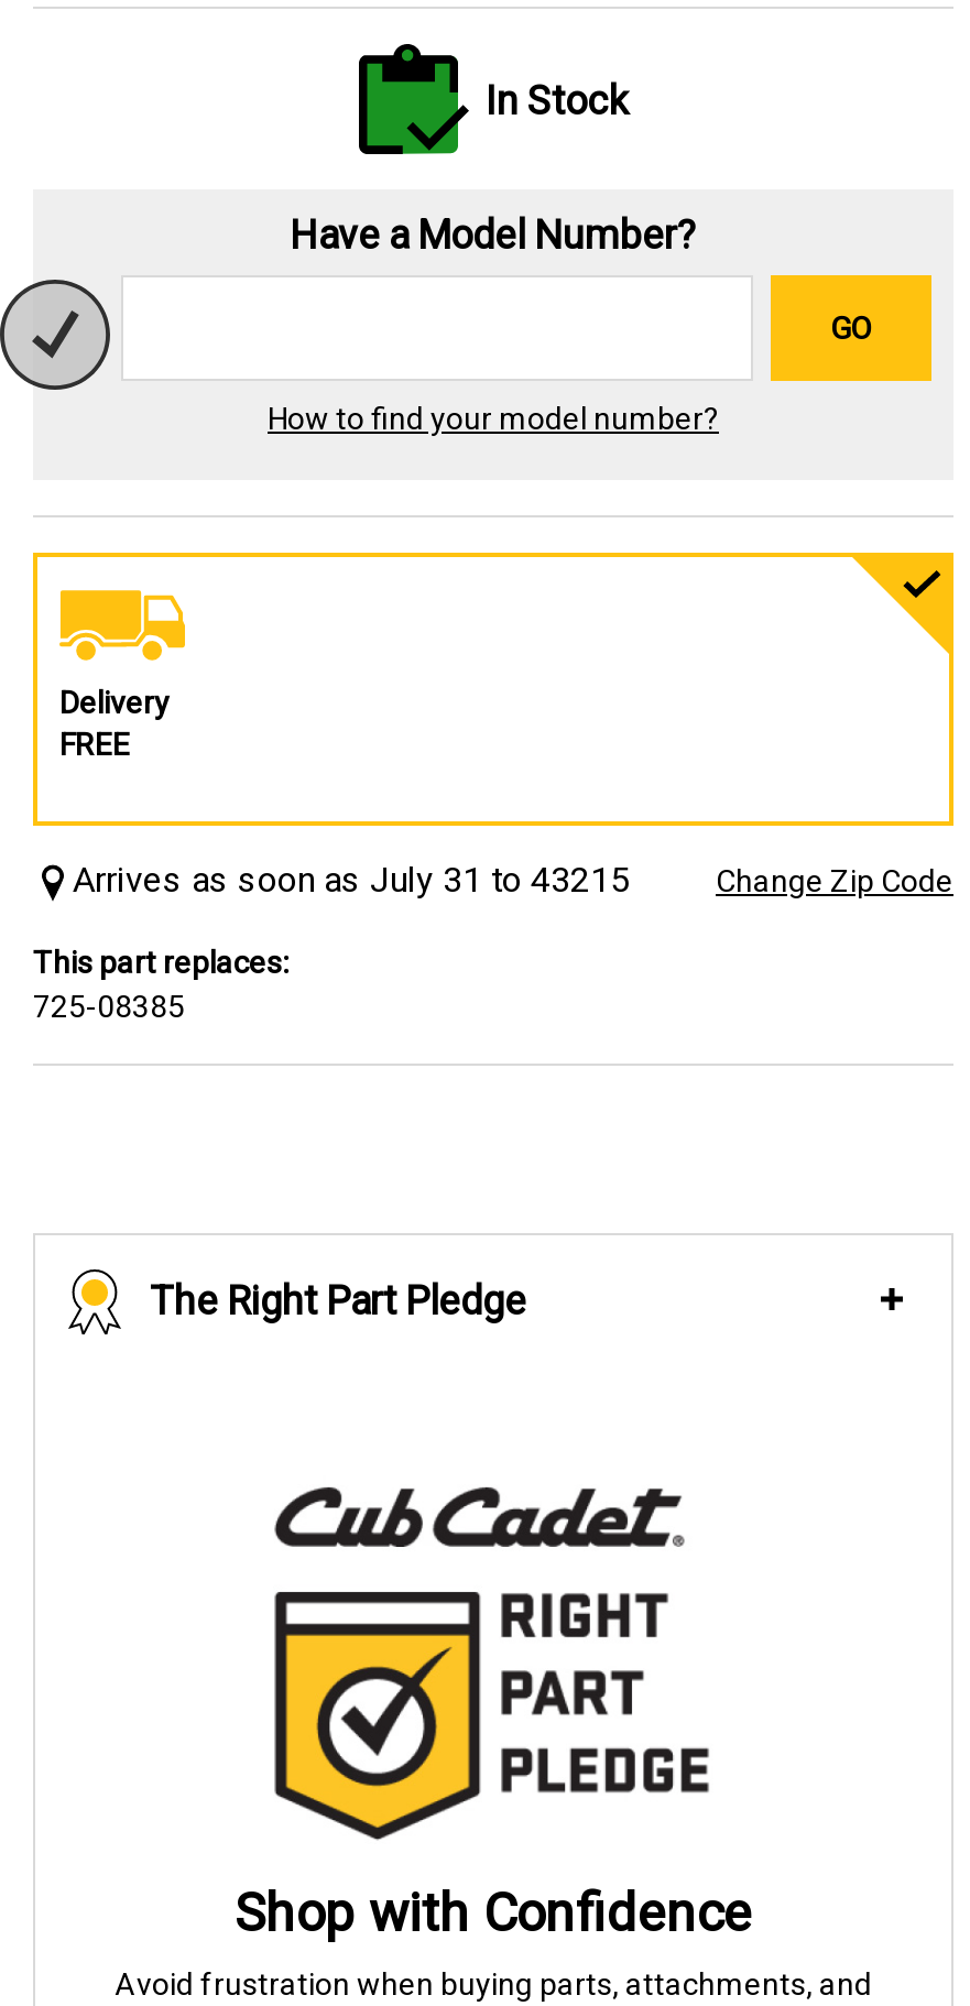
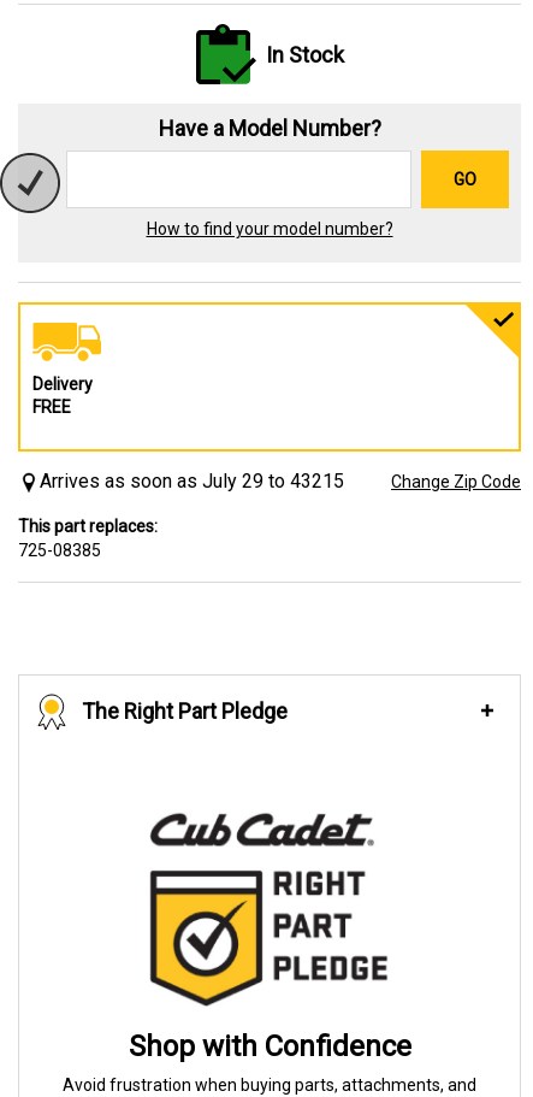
[73,859,630,901] Arrives as soon as July 31 to 43215 -> [40,470,344,493] Arrives as soon as July 29 to 43215

